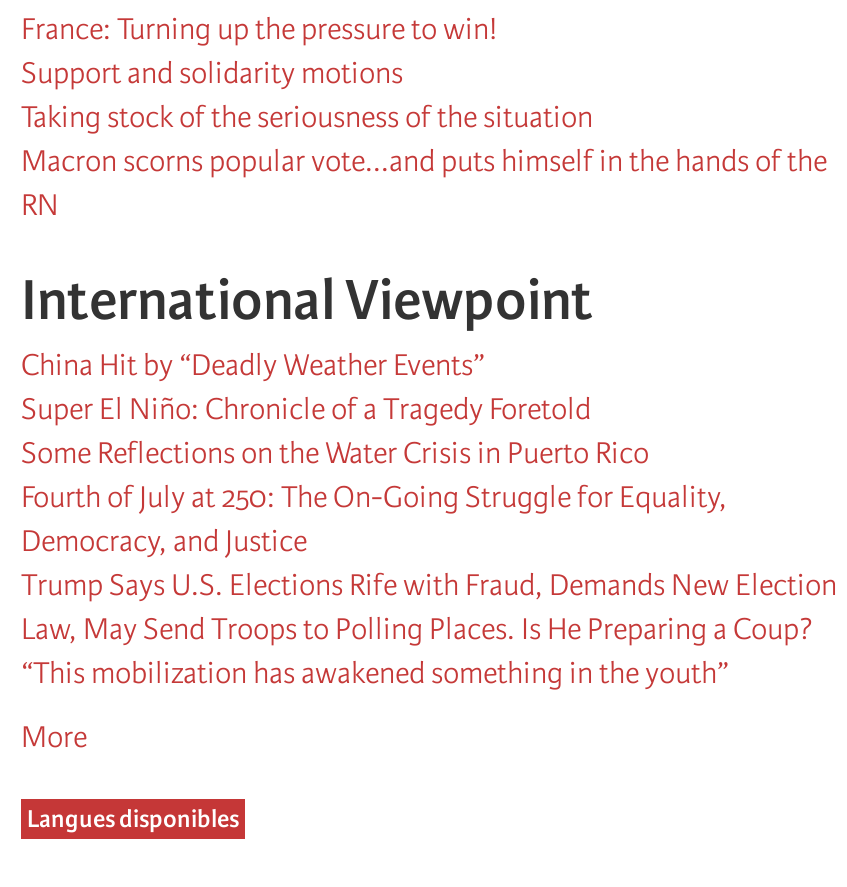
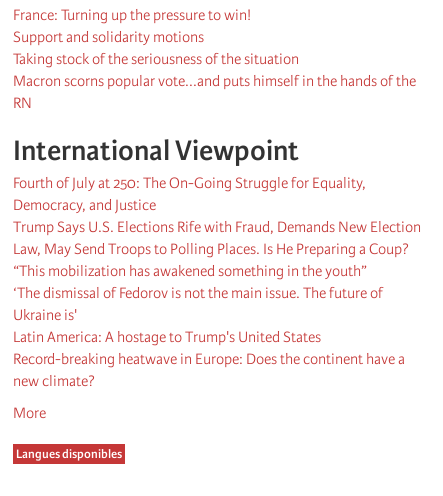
[21,346,649,470] China Hit by “Deadly Weather Events” | Super El Niño: Chronicle of a Tragedy Foretold | Some Reflections on the Water Crisis in Puerto Rico -> none
moved [21,478,837,690] -> [13,174,421,280]: Fourth of July at 250: The On-Going Struggle for Equality, | Democracy, and Justice | Trump Says U.S. Elections Rife with Fraud, Demands New Election | Law, May Send Troops to Polling Places. Is He Preparing a Coup? | “This mobilization has awakened something in the youth”
none -> [13,284,405,390] ‘The dismissal of Fedorov is not the main issue. The future of | Ukraine is' | Latin America: A hostage to Trump's United States | Record-breaking heatwave in Europe: Does the continent have a | new climate?

